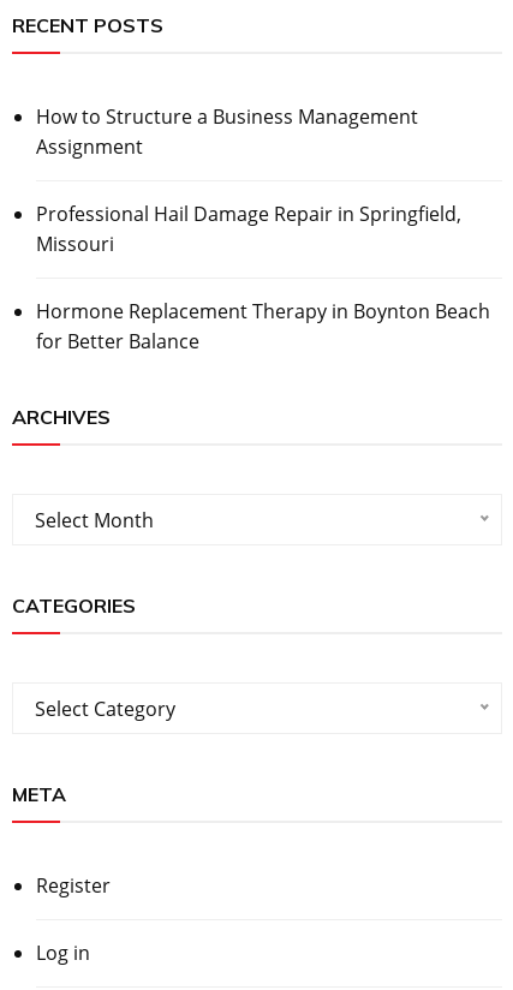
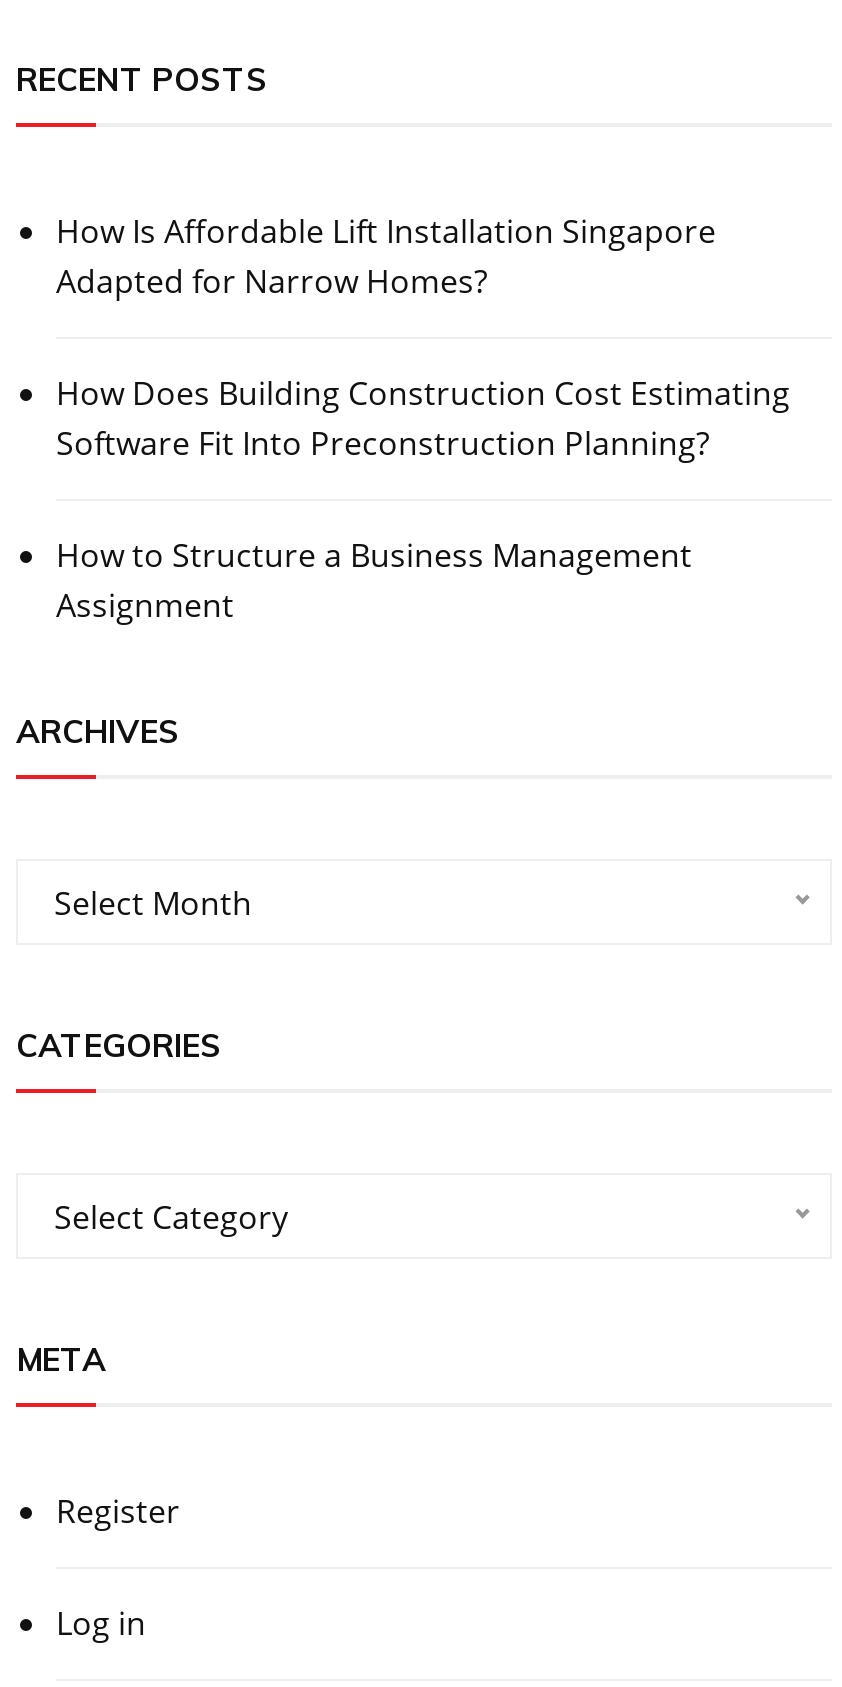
none -> [56,208,790,464] How Is Affordable Lift Installation Singapore | Adapted for Narrow Homes? | How Does Building Construction Cost Estimating | Software Fit Into Preconstruction Planning?
moved [36,103,418,159] -> [56,532,692,626]: How to Structure a Business Management | Assignment
[36,200,490,354] Professional Hail Damage Repair in Springfield, | Missouri | Hormone Replacement Therapy in Boynton Beach | for Better Balance -> none

